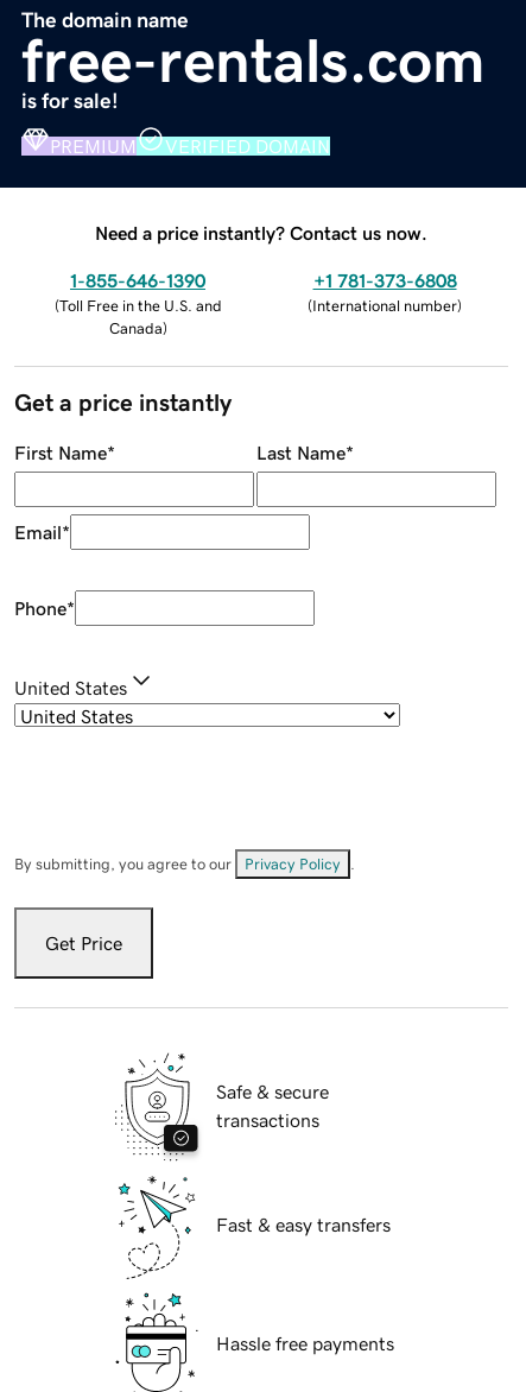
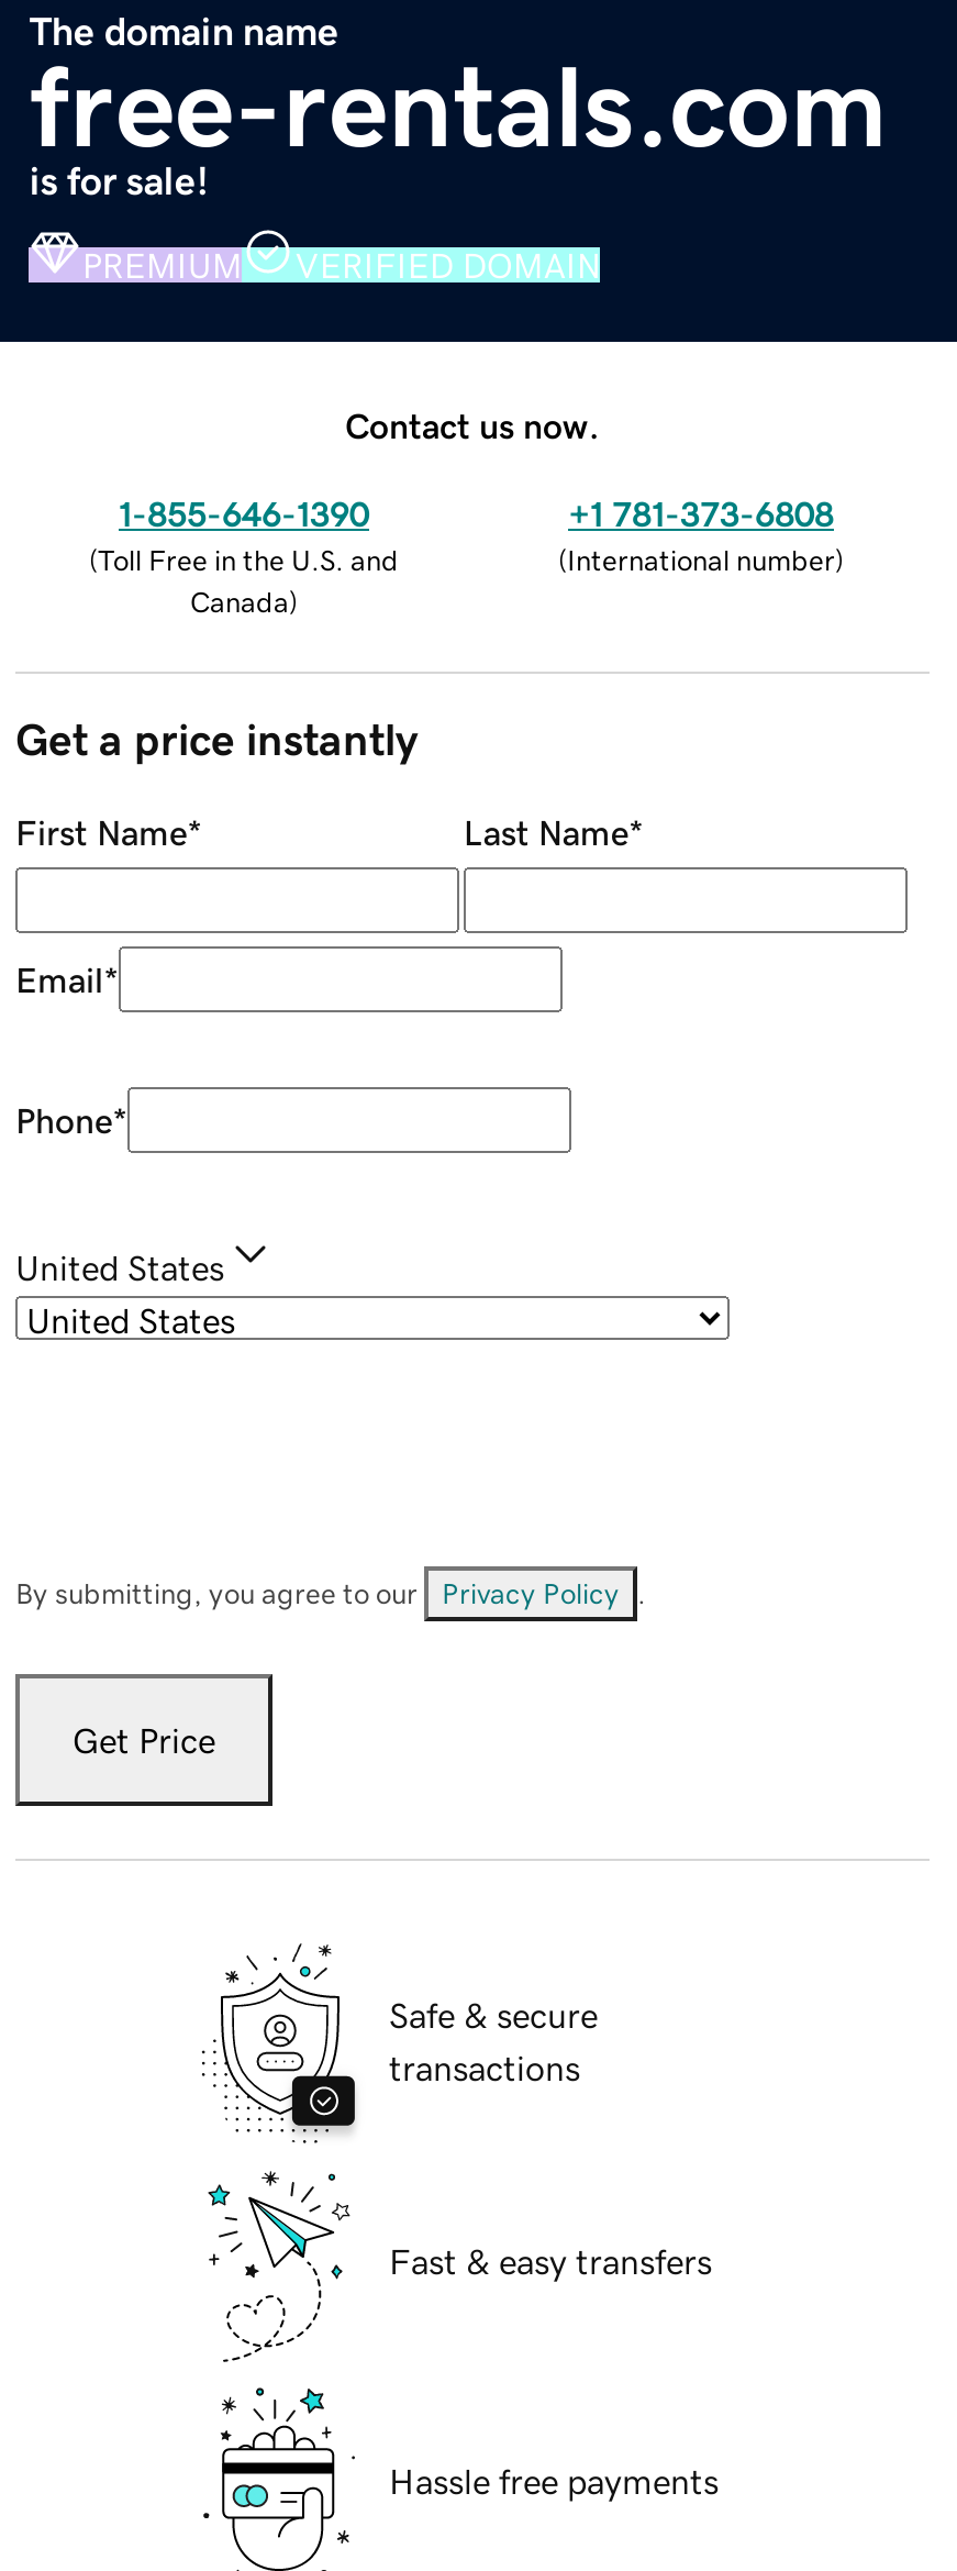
[95,223,427,242] Need a price instantly? Contact us now. -> [345,407,600,442] Contact us now.

